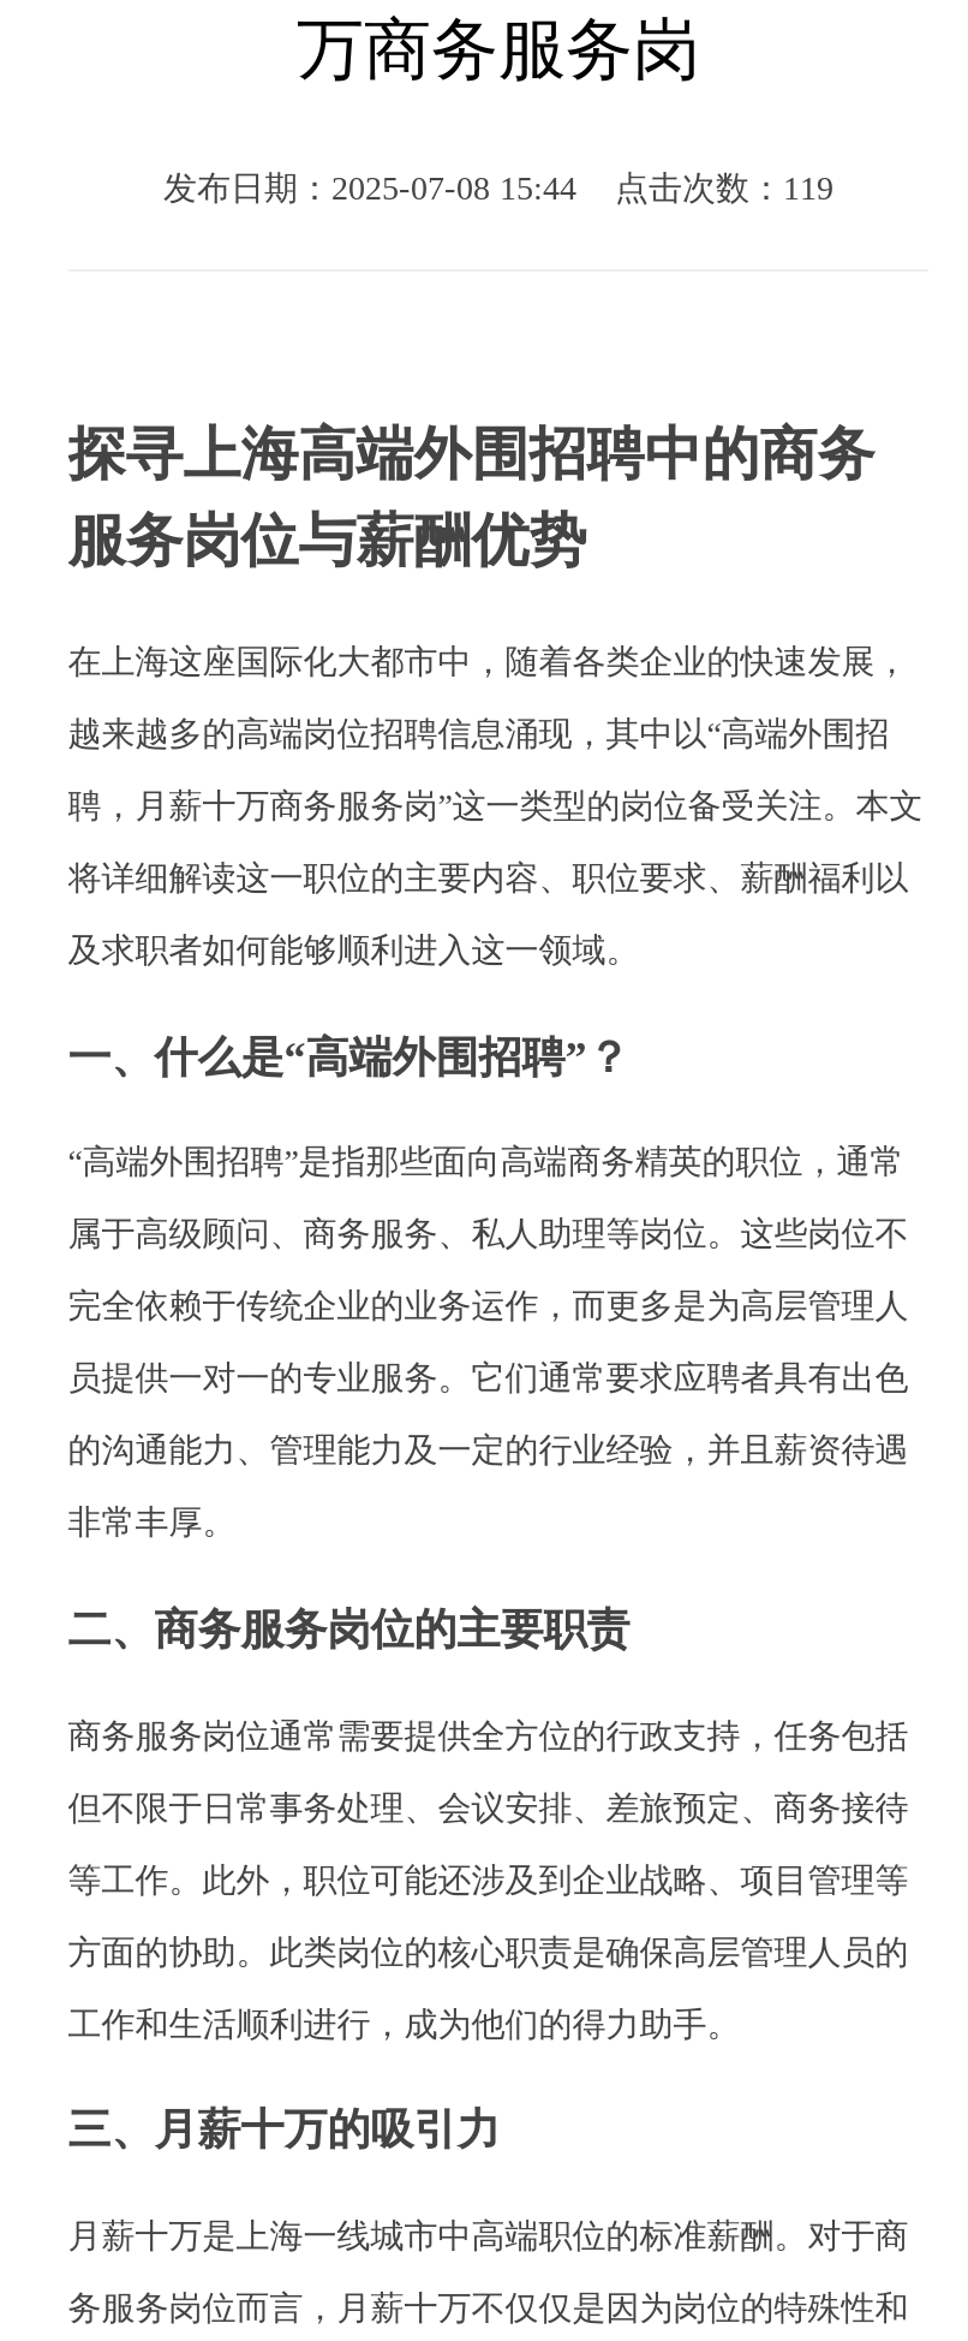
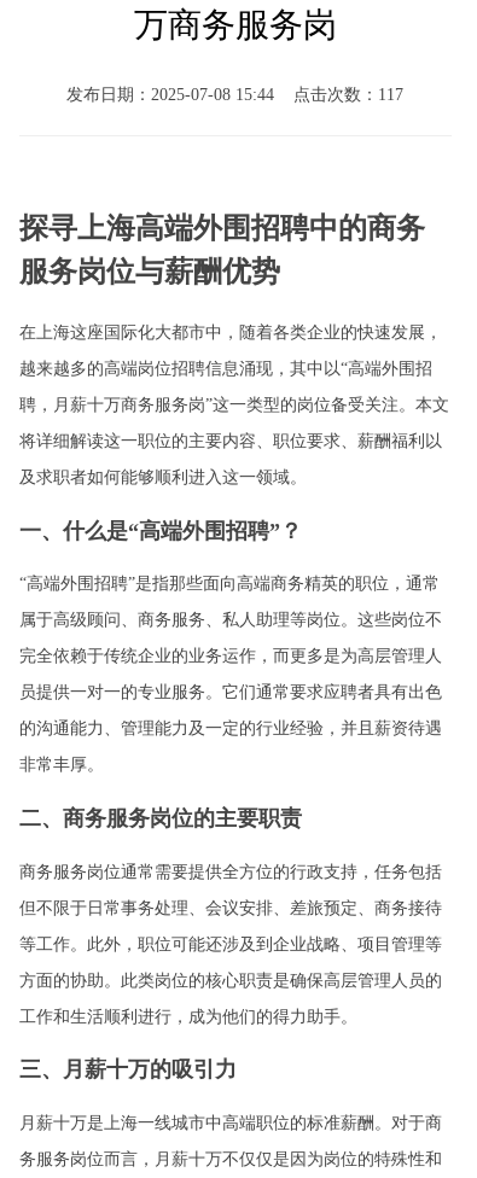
[163,171,833,207] 发布日期：2025-07-08 15:44 点击次数：119 -> [67,86,404,104] 发布日期：2025-07-08 15:44 点击次数：117

